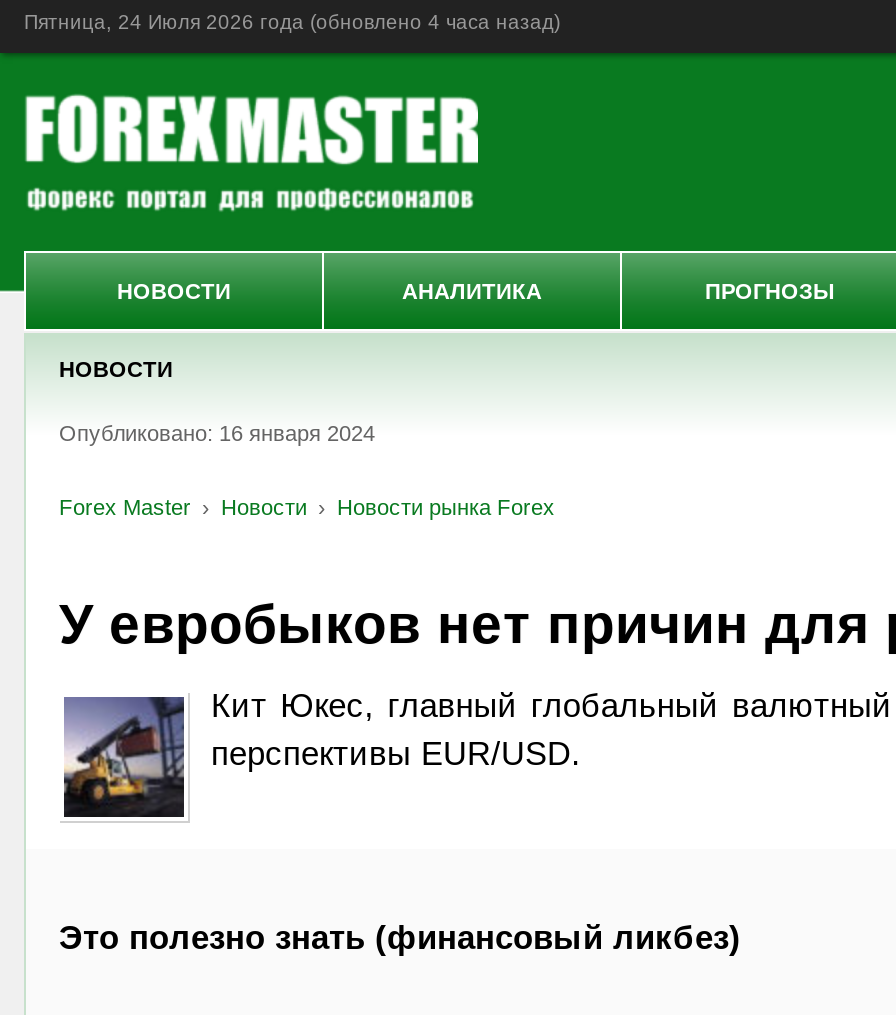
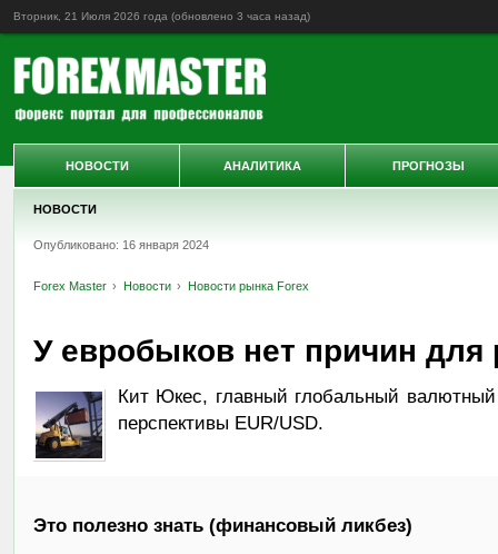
[24,11,560,33] Пятница, 24 Июля 2026 года (обновлено 4 часа назад) -> [13,10,310,22] Вторник, 21 Июля 2026 года (обновлено 3 часа назад)

